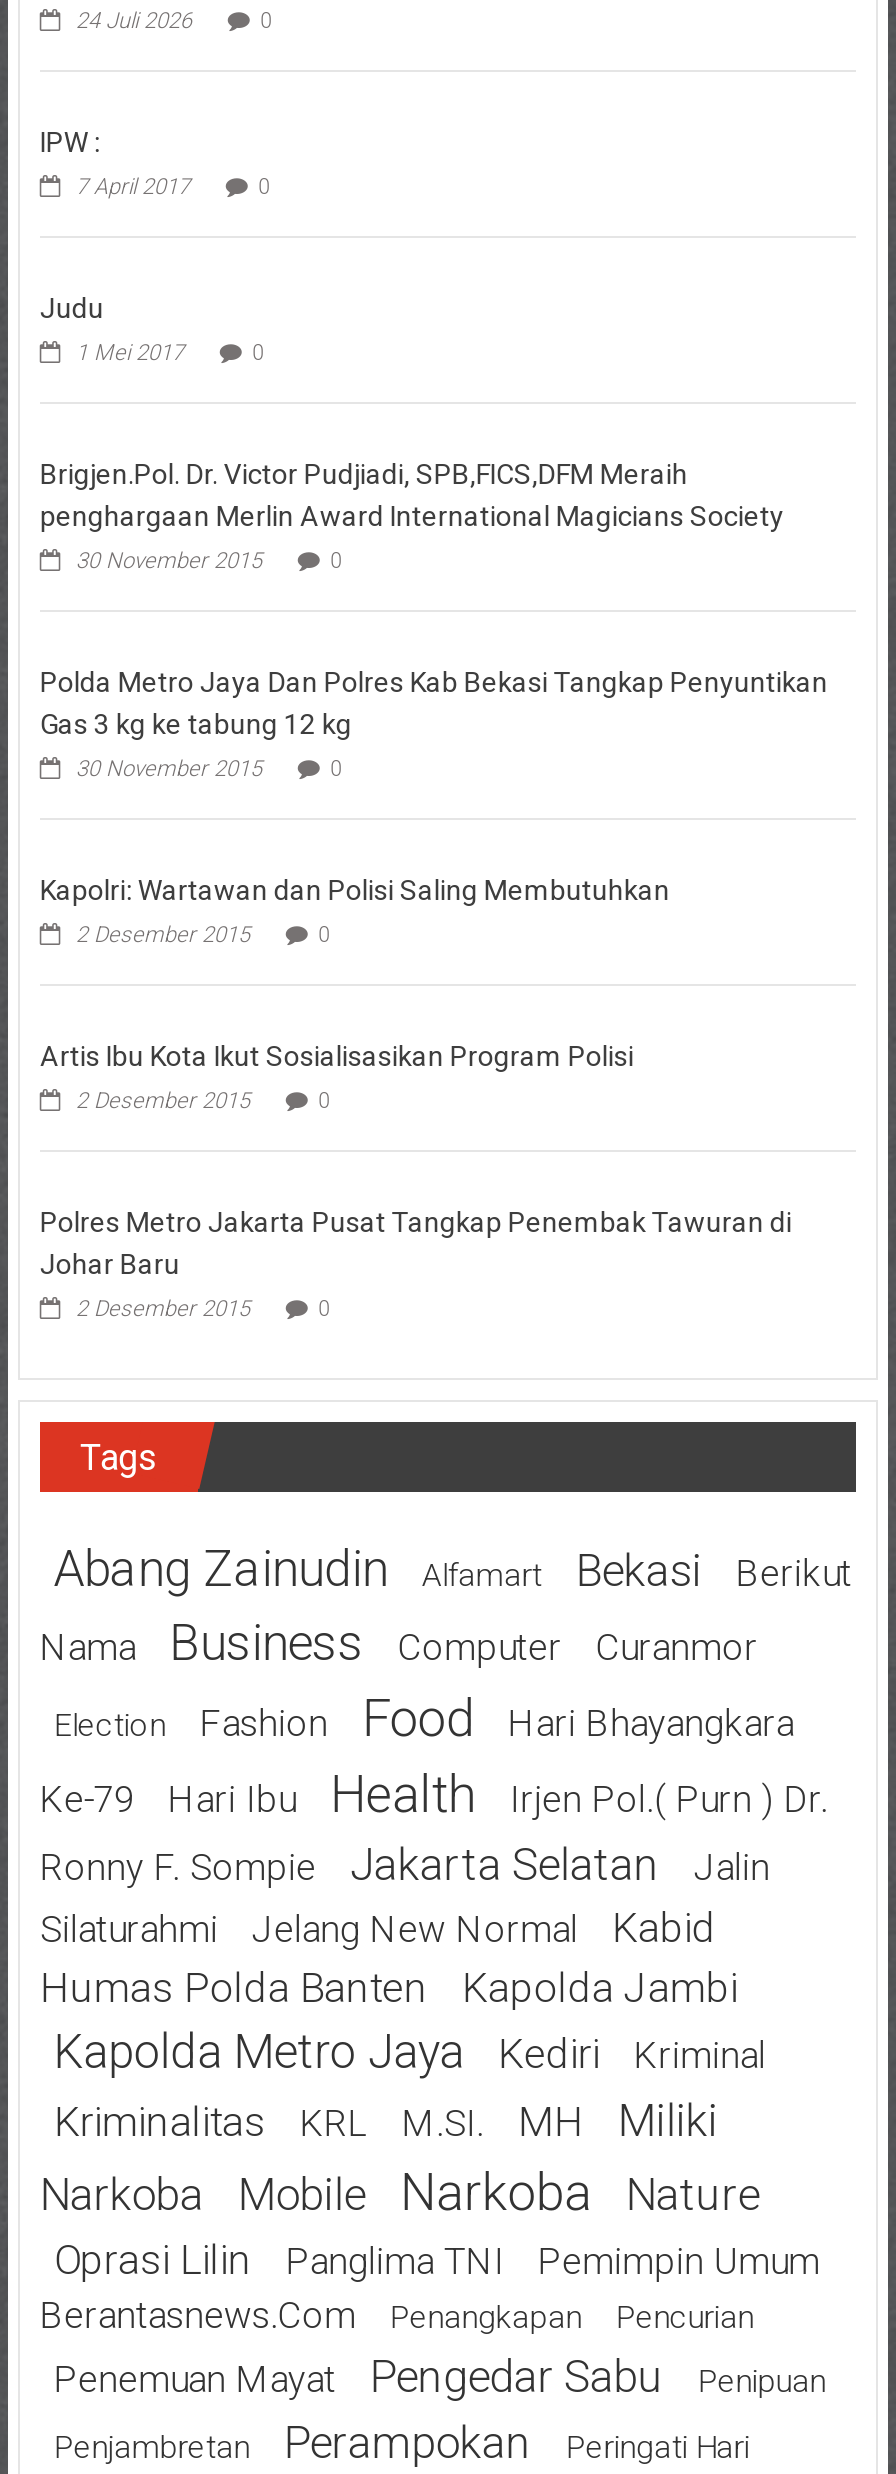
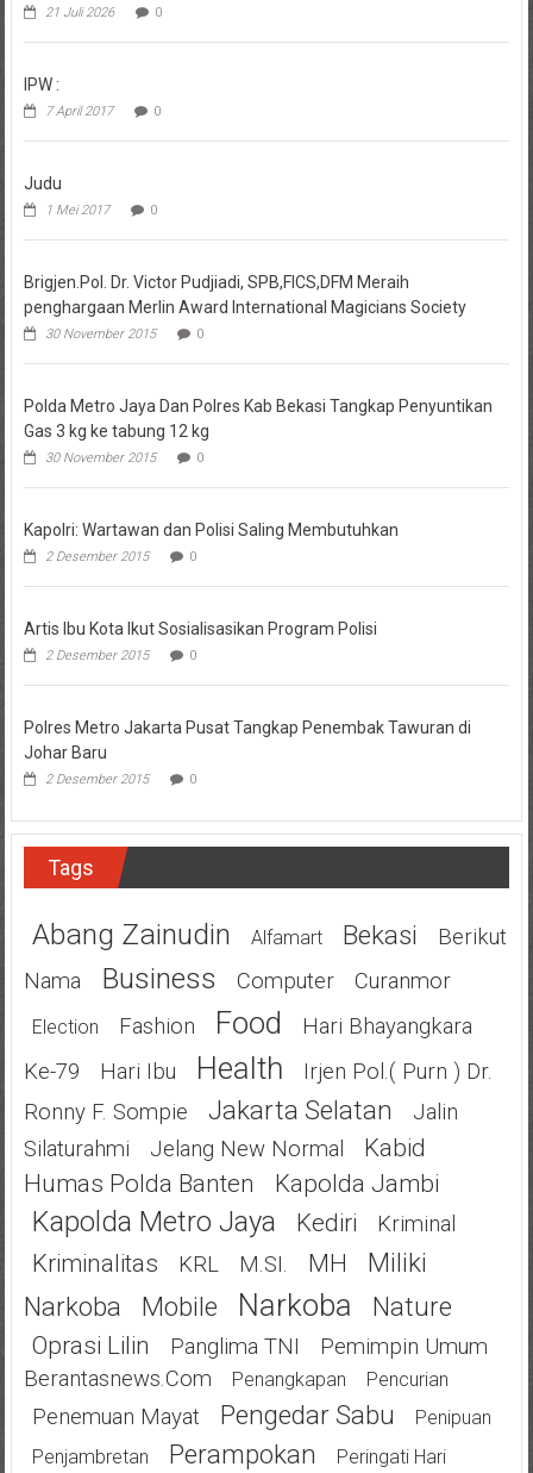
[76,8,192,34] 24 Juli 2026 -> [45,5,114,20] 21 Juli 2026

